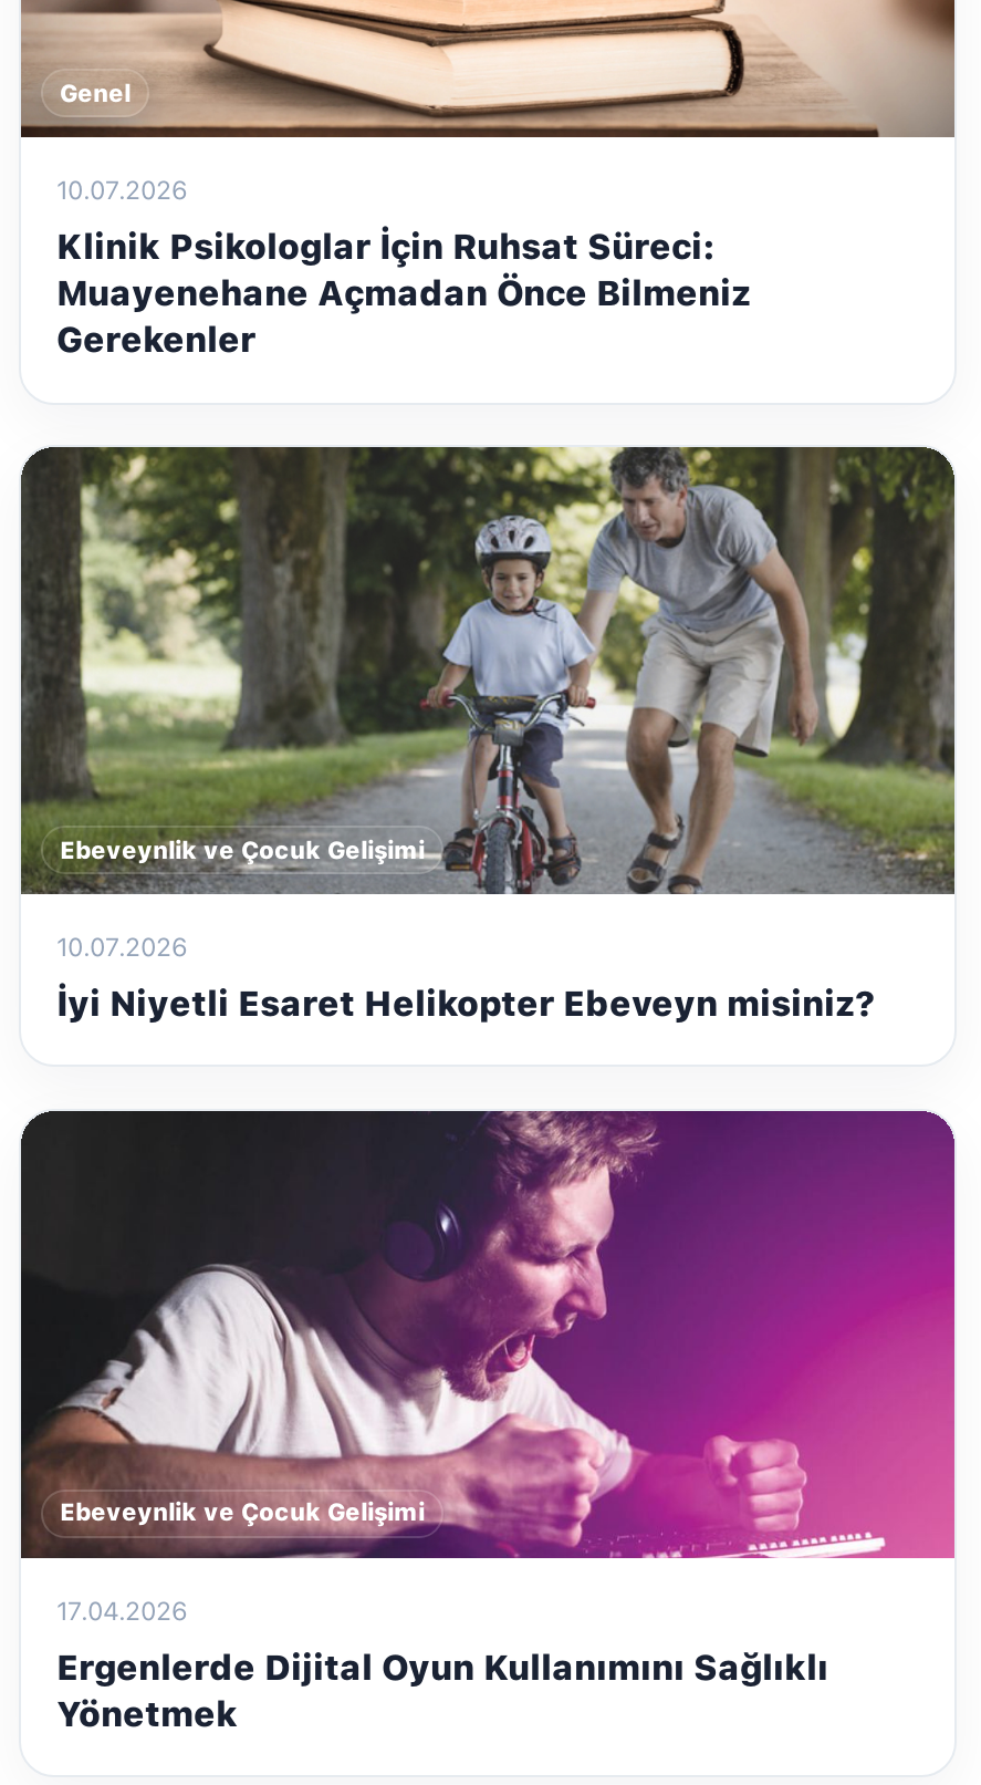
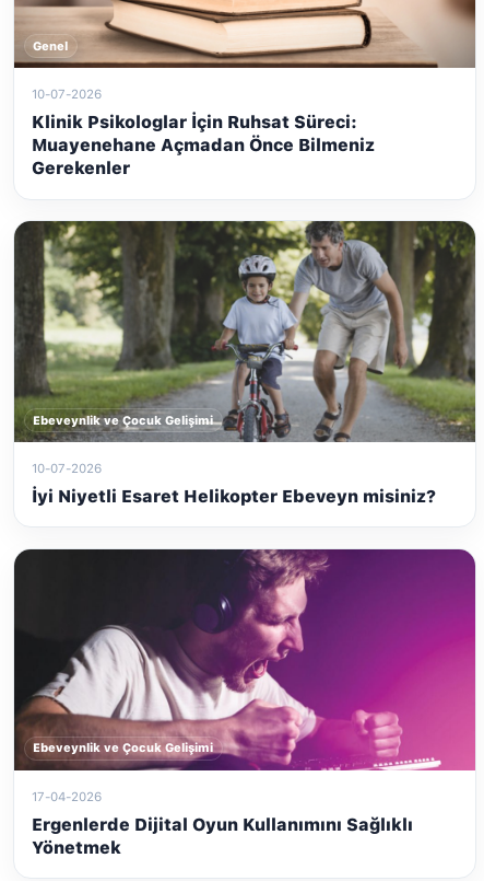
[56,176,187,207] 10.07.2026 -> [32,87,102,102] 10-07-2026
[56,932,187,963] 10.07.2026 -> [32,461,102,476] 10-07-2026
[56,1596,187,1627] 17.04.2026 -> [32,789,102,804] 17-04-2026

